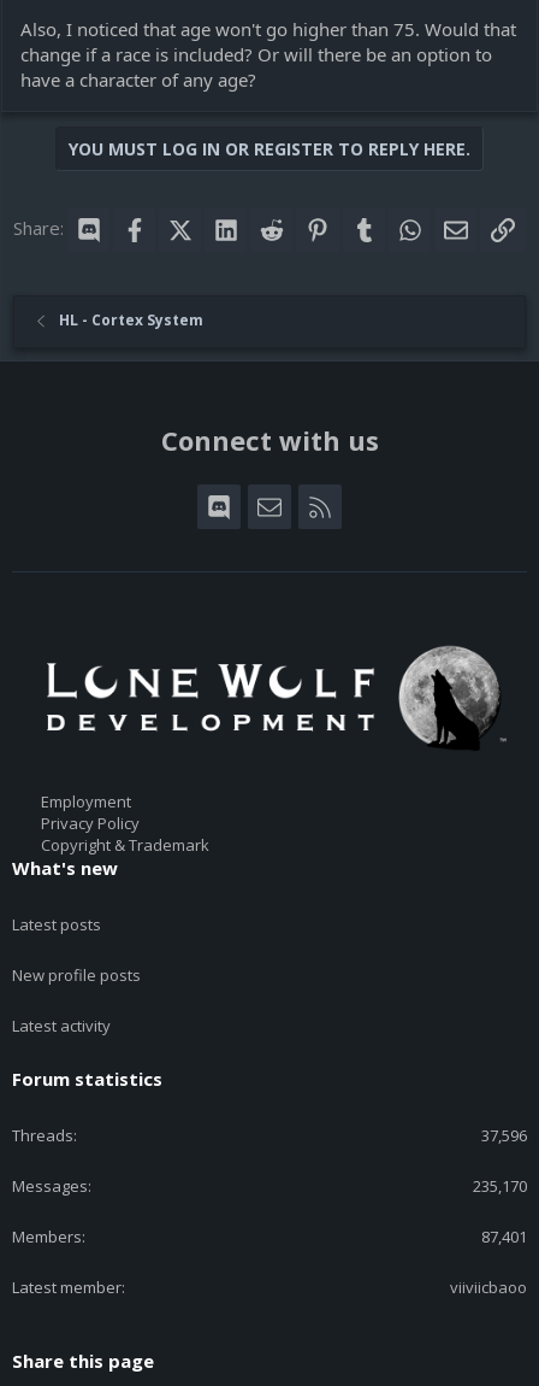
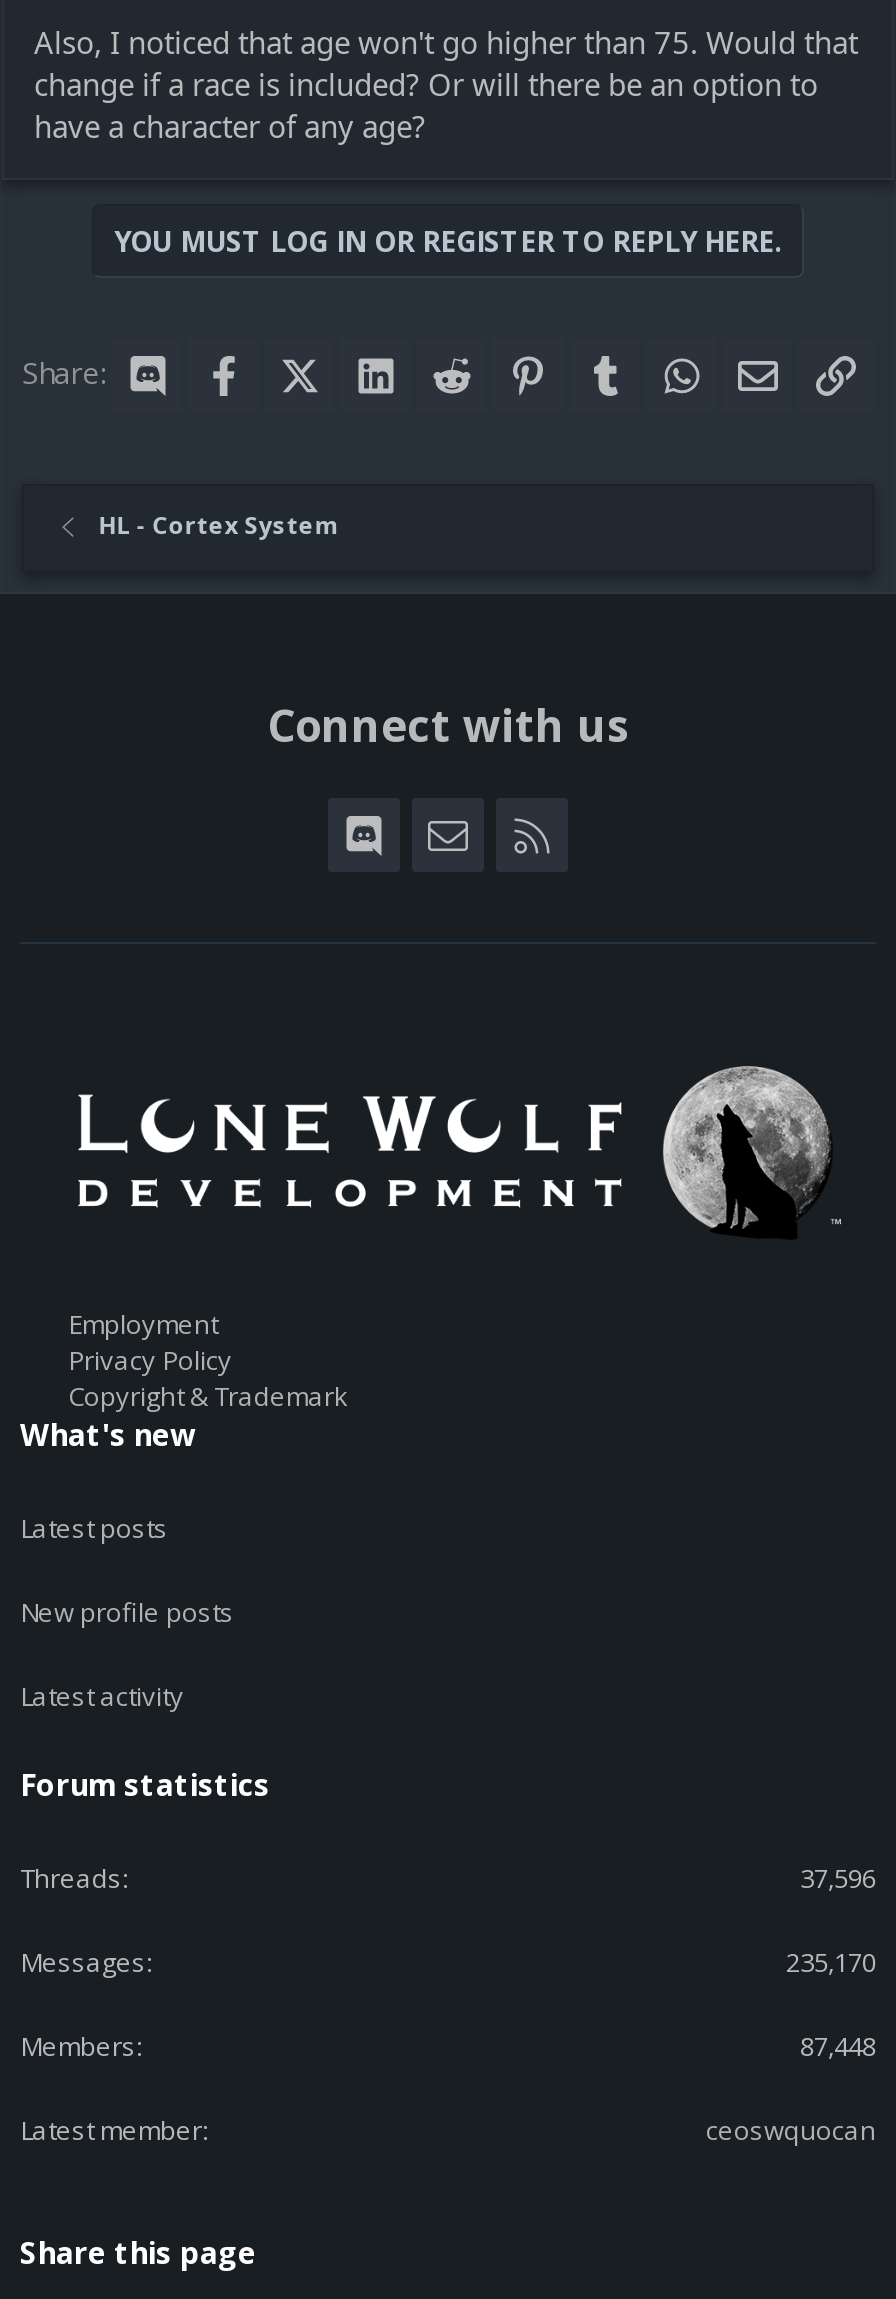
[481,1226,527,1248] 87,401 -> [800,2028,876,2064] 87,448
[450,1276,527,1298] viiviicbaoo -> [706,2112,876,2148] ceoswquocan

